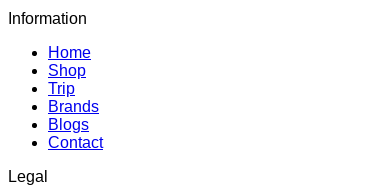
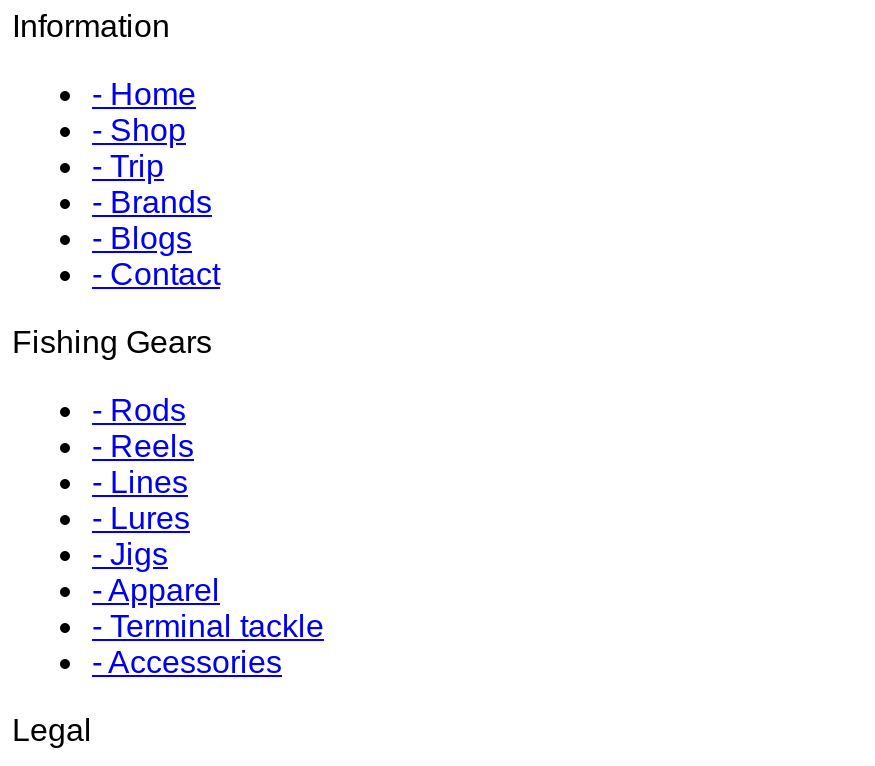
[48,44,103,151] Home | Shop | Trip | Brands | Blogs | Contact -> [12,77,324,679] - Home | - Shop | - Trip | - Brands | - Blogs | - Contact | Fishing Gears | - Rods | - Reels | - Lines | - Lures | - Jigs | - Apparel | - Terminal tackle | - Accessories

